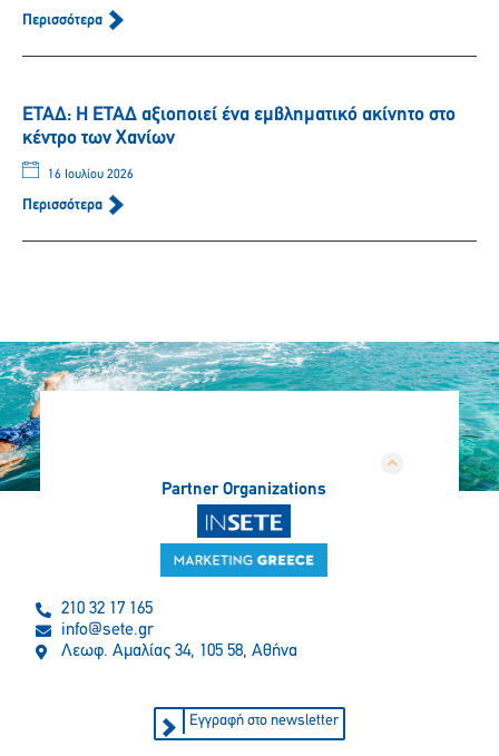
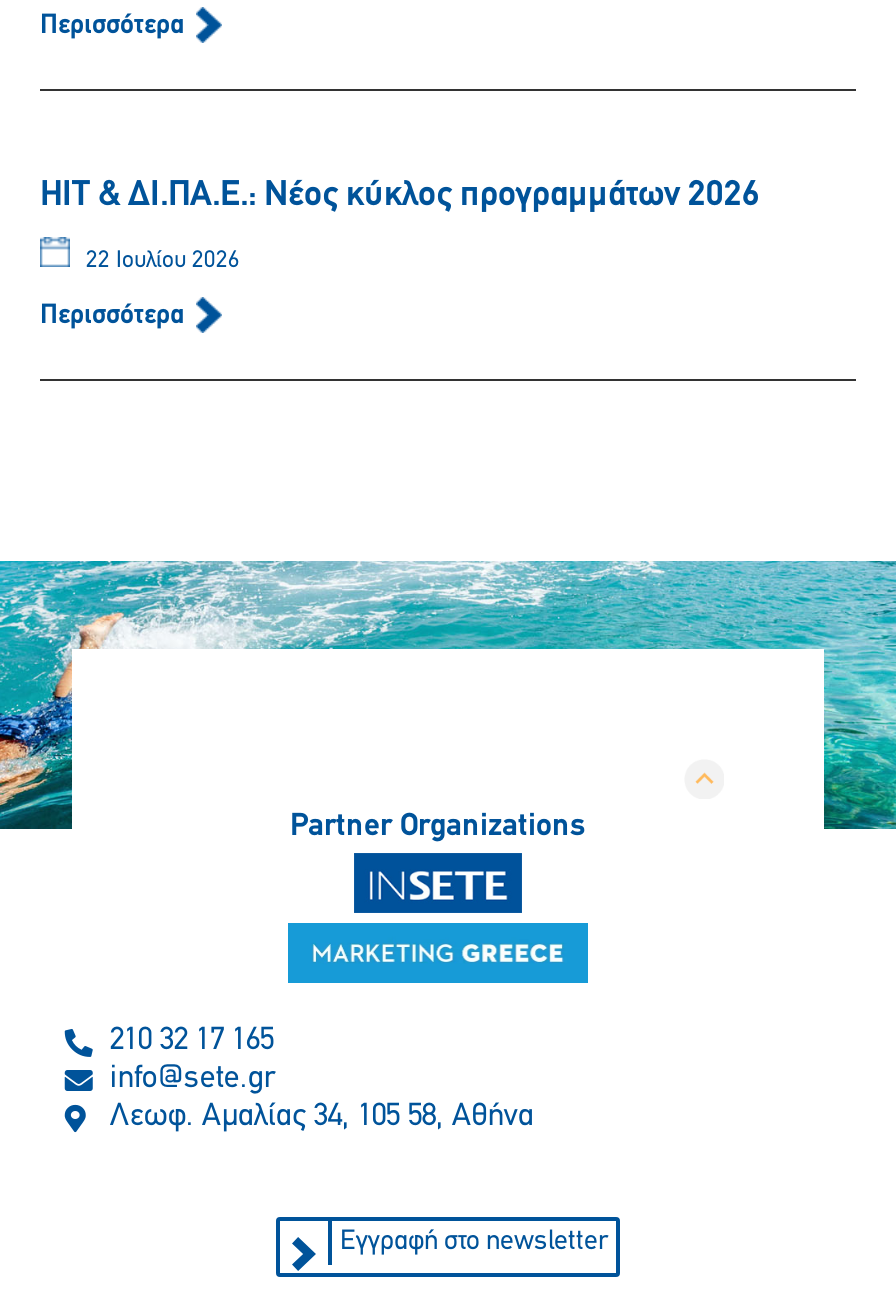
[22,105,456,149] ΕΤΑΔ: Η ΕΤΑΔ αξιοποιεί ένα εμβληματικό ακίνητο στο | κέντρο των Χανίων -> [40,177,760,215] HIT & ΔΙ.ΠΑ.Ε.: Νέος κύκλος προγραμμάτων 2026
[45,168,134,181] 16 Ιουλίου 2026 -> [80,249,240,273] 22 Ιουλίου 2026

